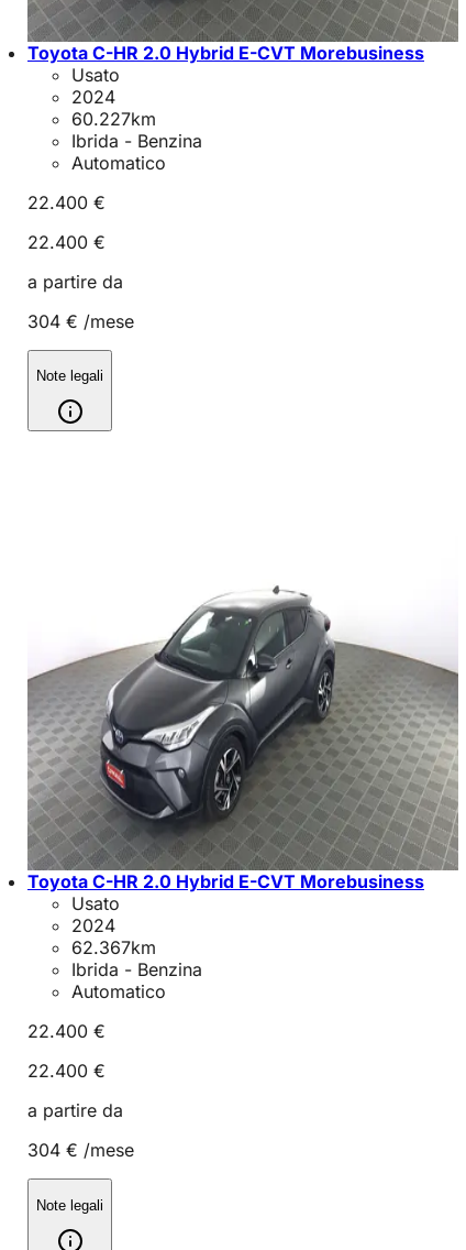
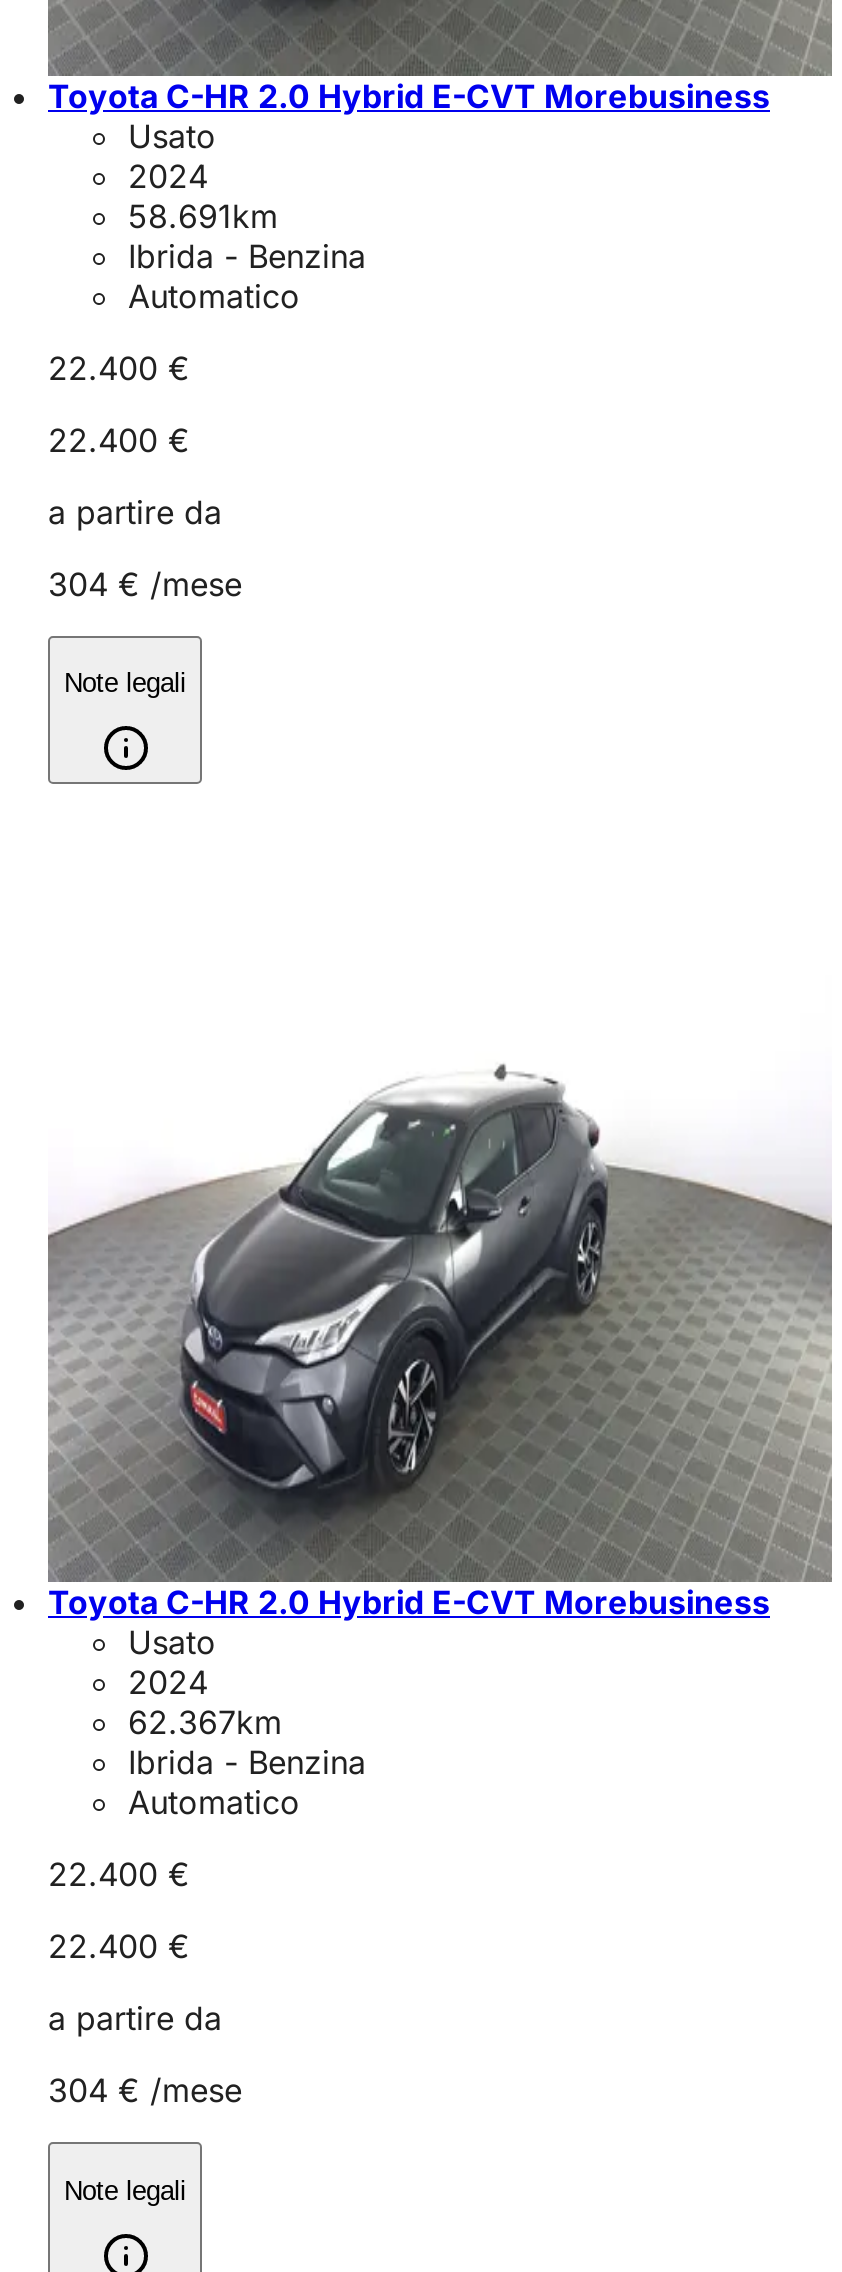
[71,107,156,129] 60.227km -> [128,195,278,235] 58.691km

